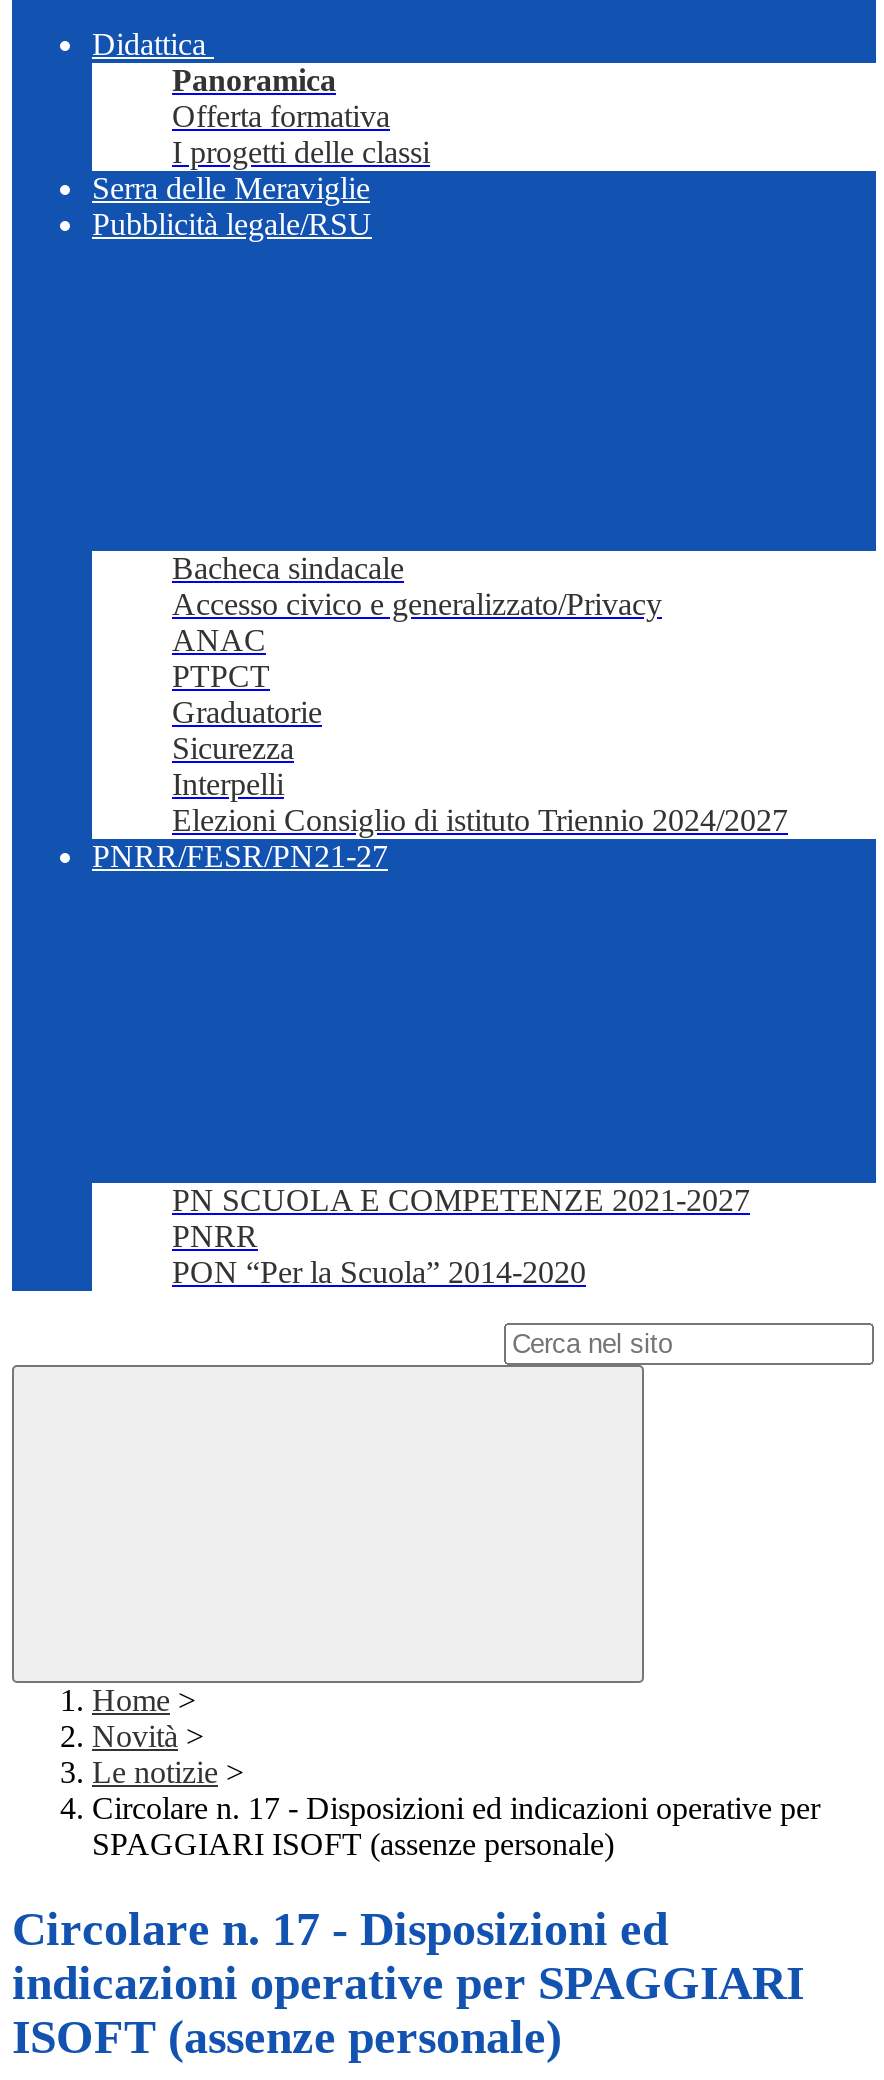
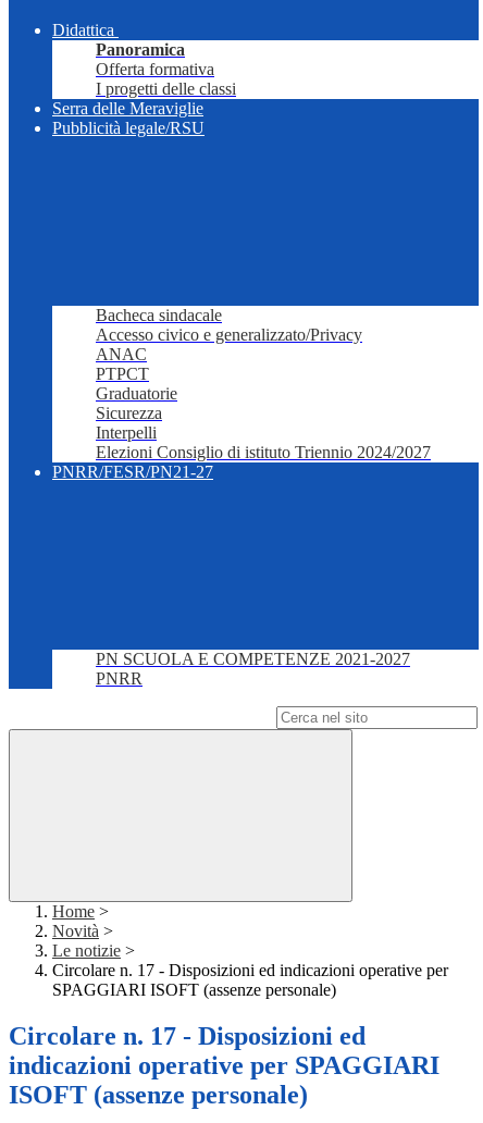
[172,1256,586,1290] PON “Per la Scuola” 2014-2020 -> none

